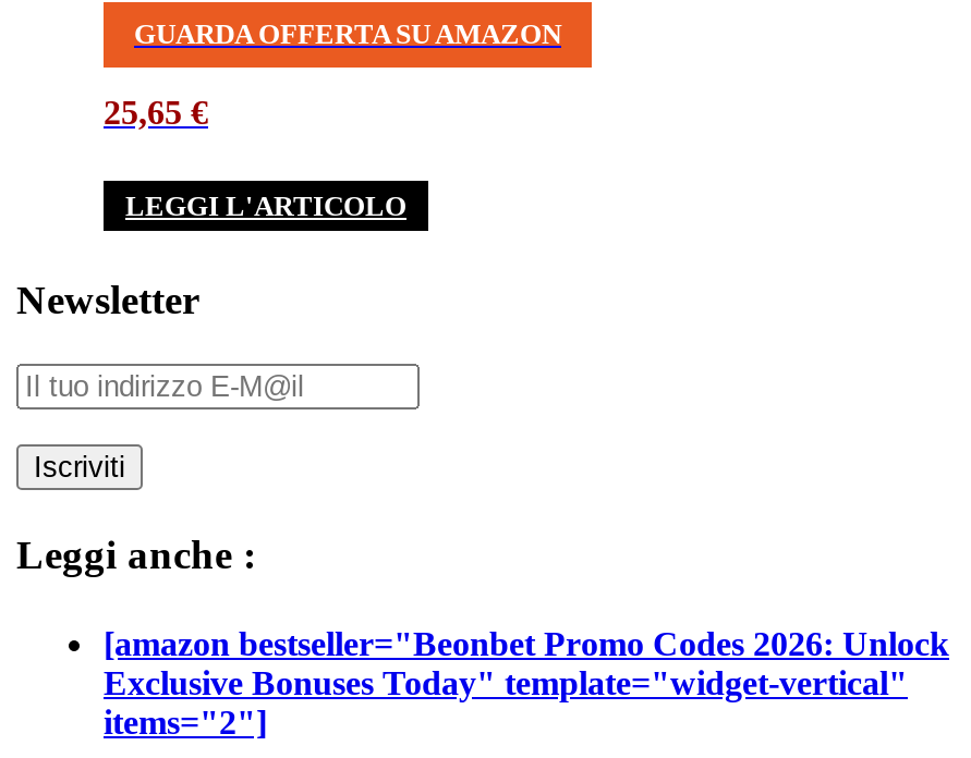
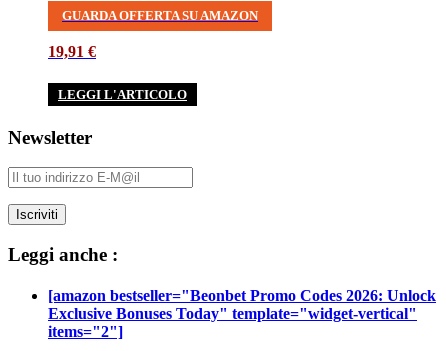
[104,93,208,130] 25,65 € -> [48,43,96,60] 19,91 €

